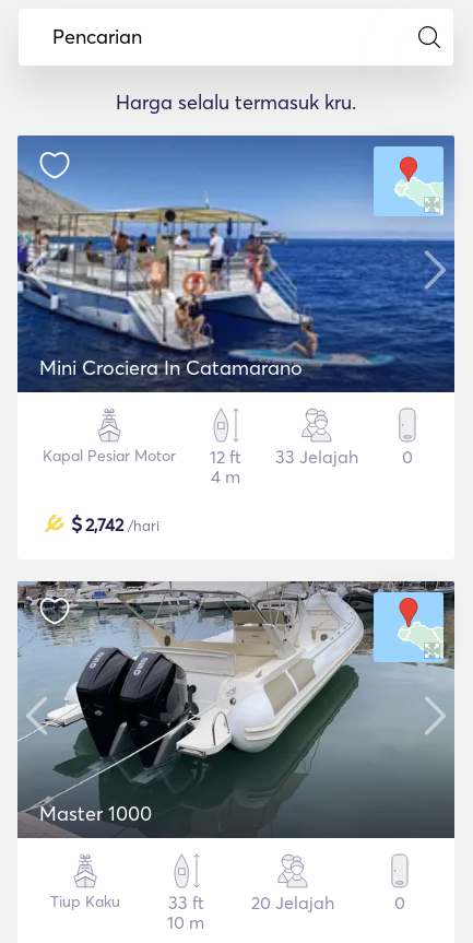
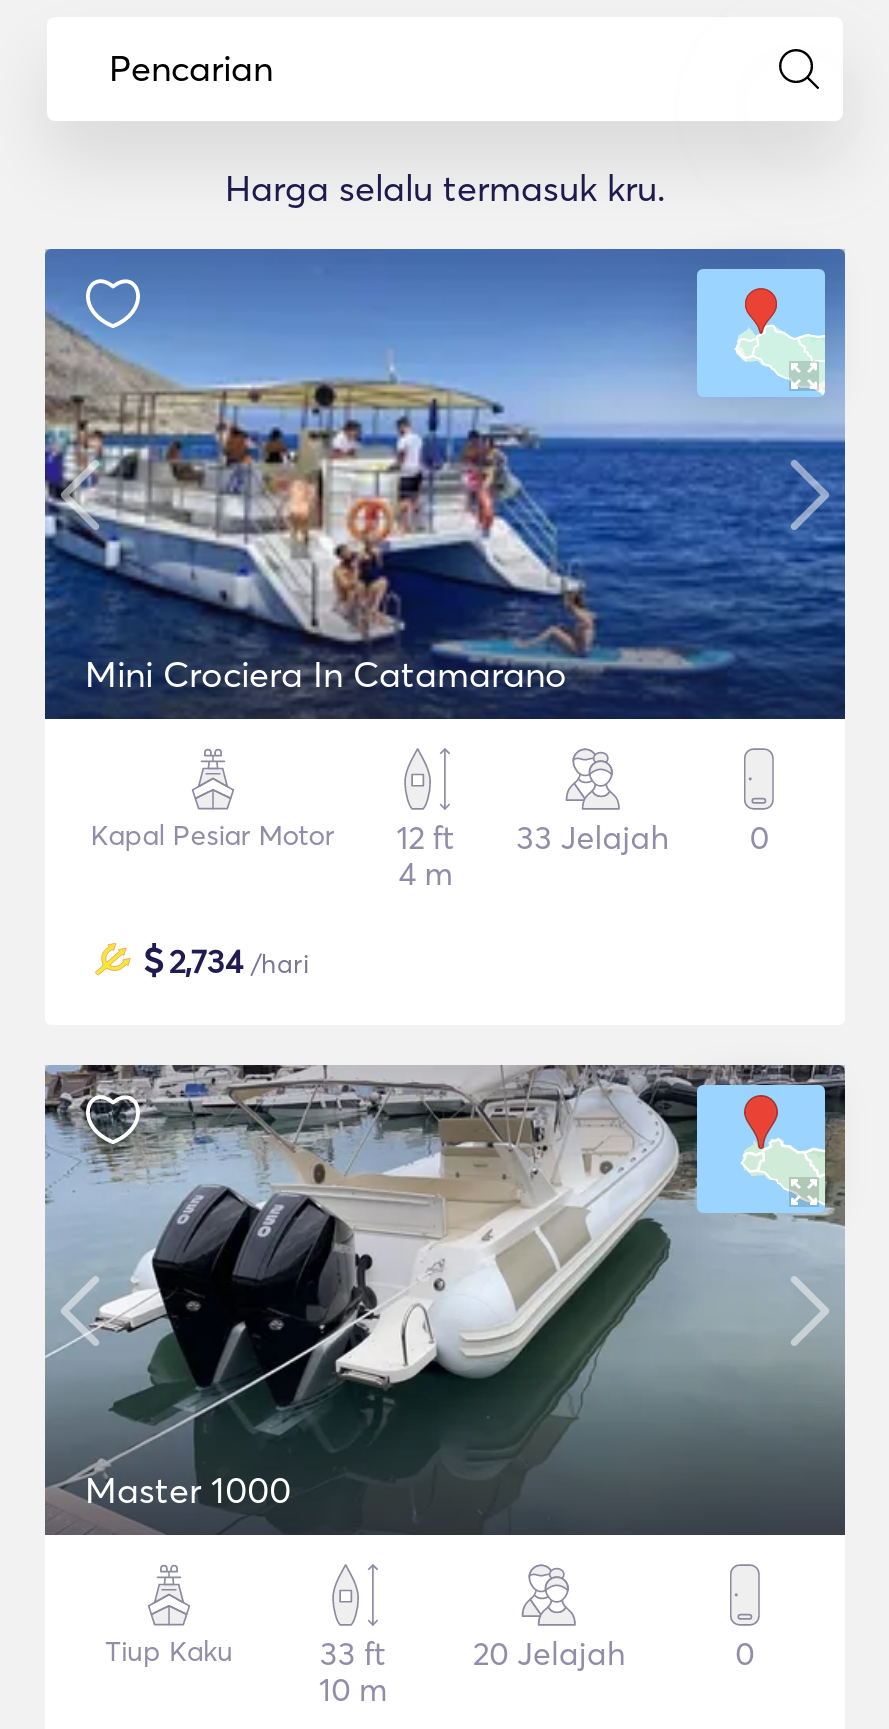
[71,511,159,537] $2,742 /hari -> [143,937,309,983] $2,734 /hari

